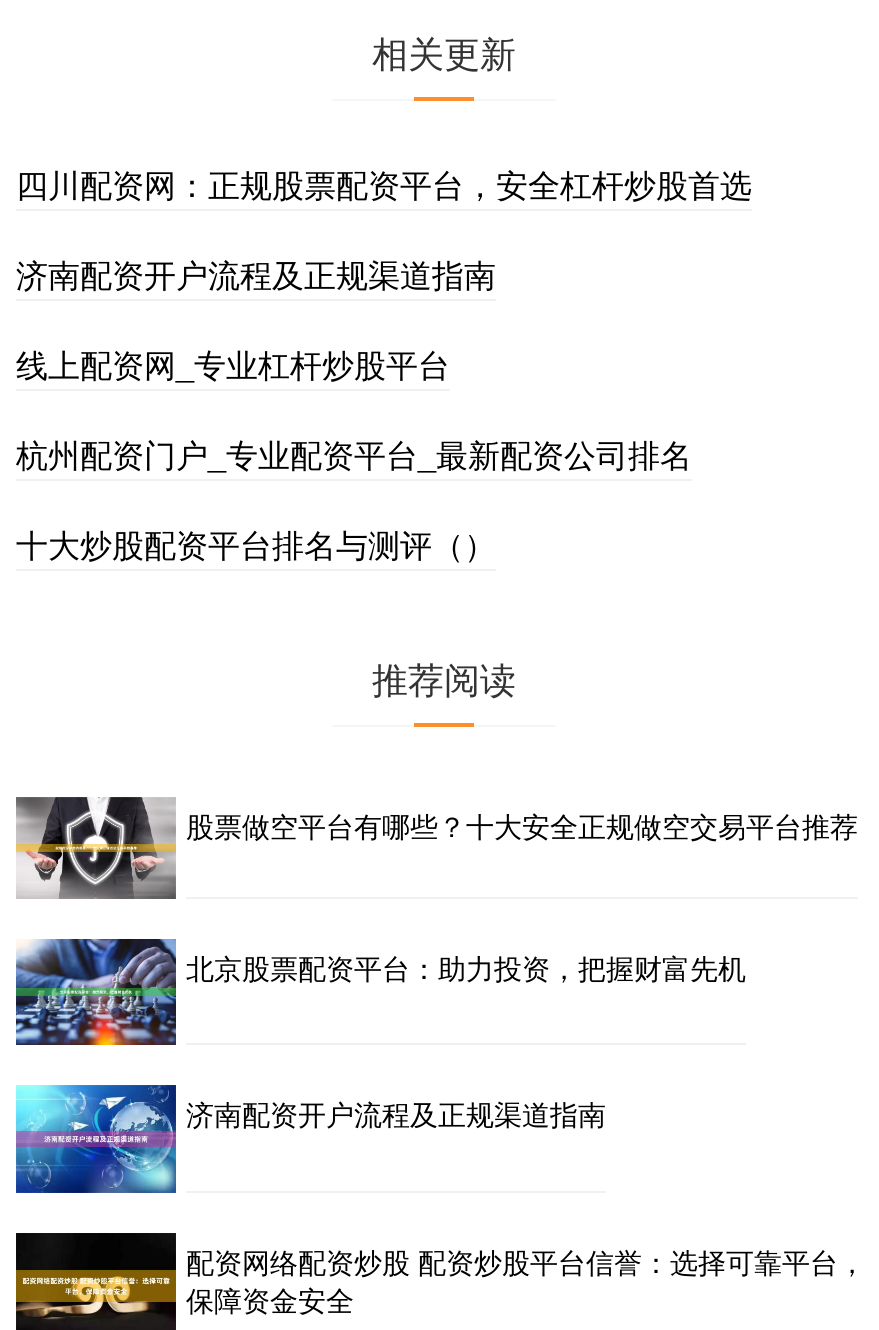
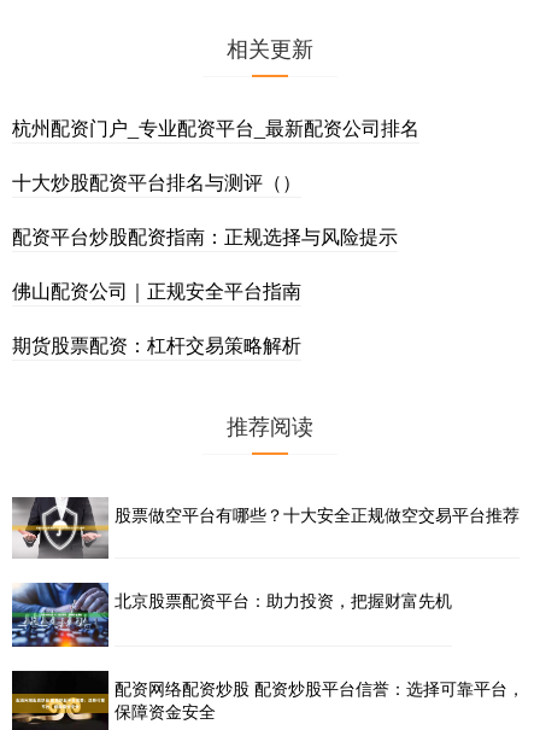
[16,161,752,387] 四川配资网：正规股票配资平台，安全杠杆炒股首选 | 济南配资开户流程及正规渠道指南 | 线上配资网_专业杠杆炒股平台 -> none
moved [16,431,692,567] -> [12,113,419,195]: 杭州配资门户_专业配资平台_最新配资公司排名 | 十大炒股配资平台排名与测评（）
none -> [12,222,398,358] 配资平台炒股配资指南：正规选择与风险提示 | 佛山配资公司｜正规安全平台指南 | 期货股票配资：杠杆交易策略解析
[14,1083,606,1195] [image] | 济南配资开户流程及正规渠道指南 -> none

